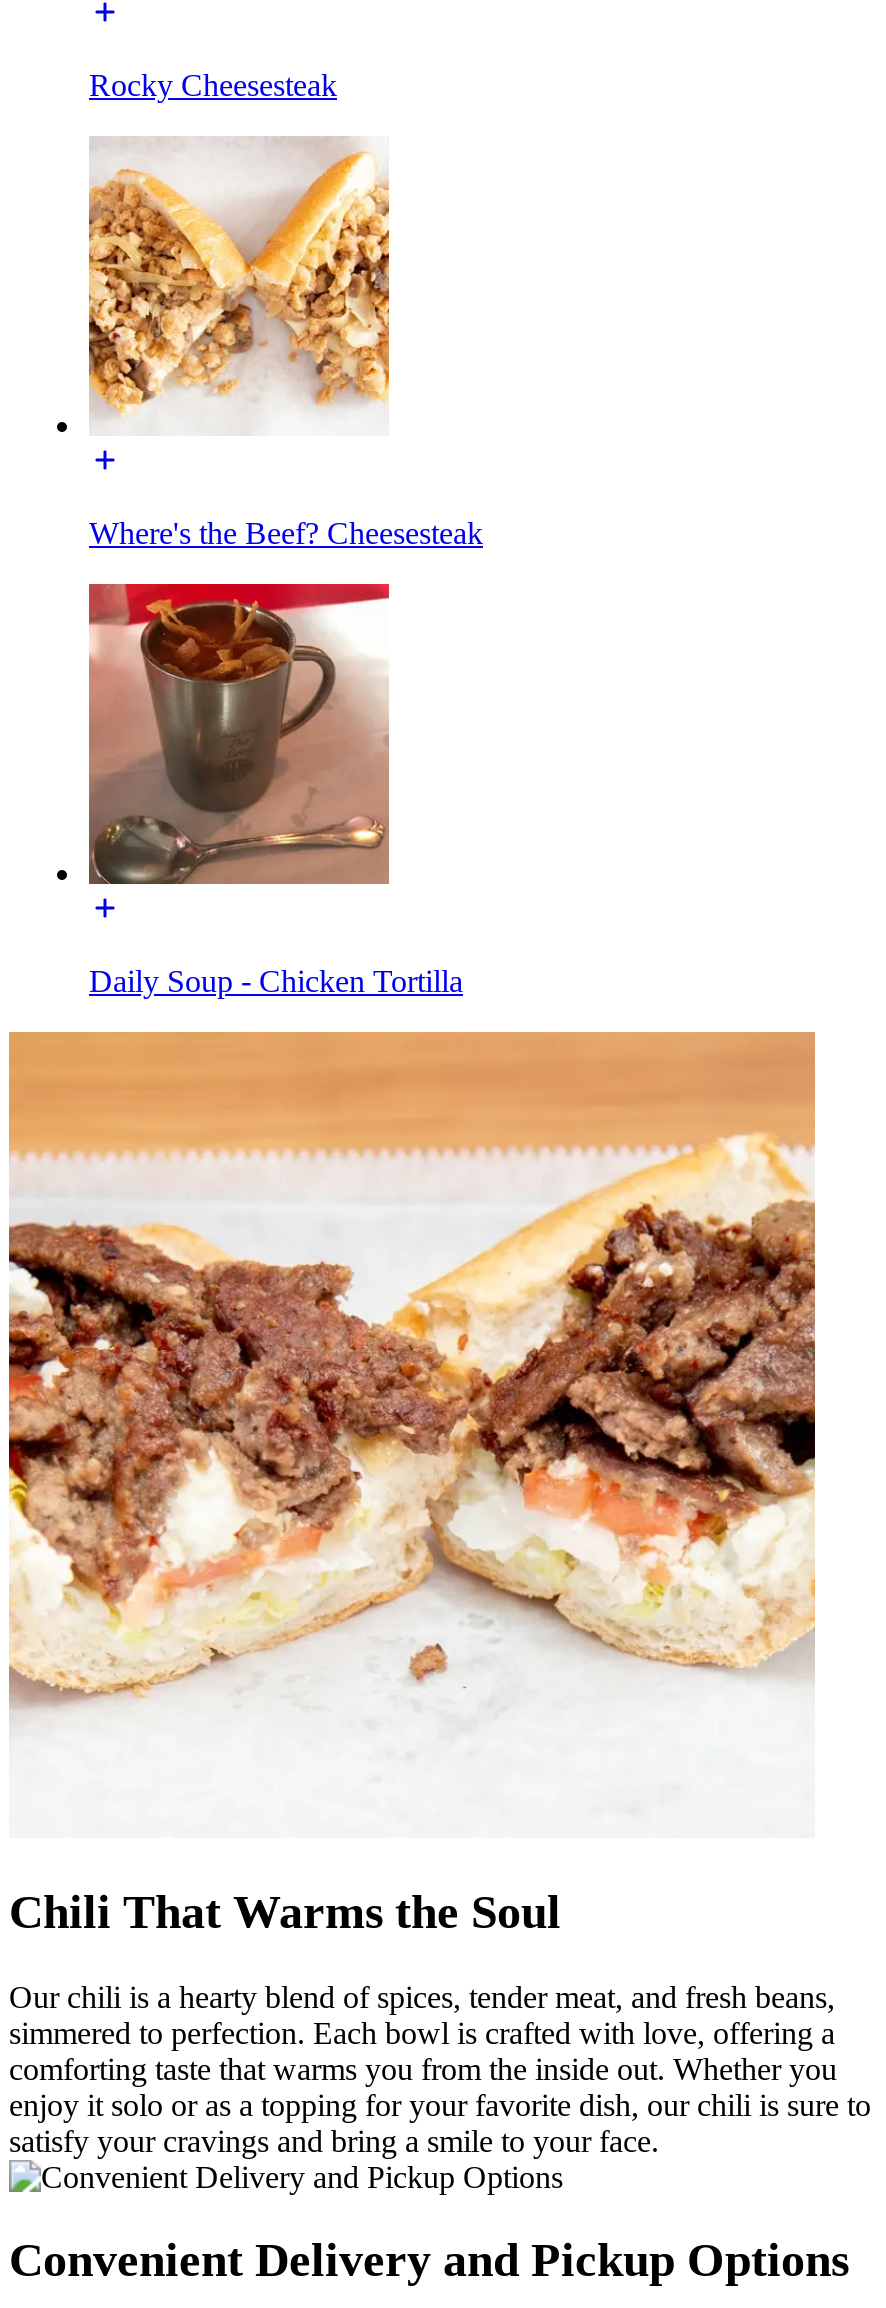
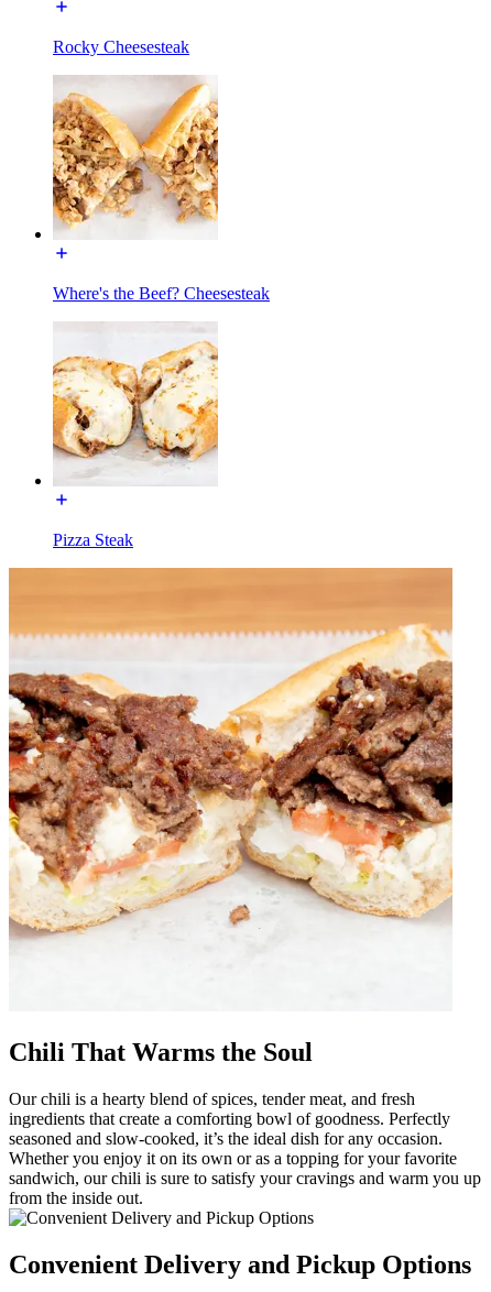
[87,582,463,997] [image] | Daily Soup - Chicken Tortilla -> [53,321,219,549] [image] | Pizza Steak
[9,1979,871,2157] Our chili is a hearty blend of spices, tender meat, and fresh beans, | simmered to perfection. Each bowl is crafted with love, offering a | comforting taste that warms you from the inside out. Whether you | enjoy it solo or as a topping for your favorite dish, our chili is sure to | satisfy your cravings and bring a smile to your face. -> [9,1089,481,1207] Our chili is a hearty blend of spices, tender meat, and fresh | ingredients that create a comforting bowl of goodness. Perfectly | seasoned and slow-cooked, it’s the ideal dish for any occasion. | Whether you enjoy it on its own or as a topping for your favorite | sandwich, our chili is sure to satisfy your cravings and warm you up | from the inside out.

